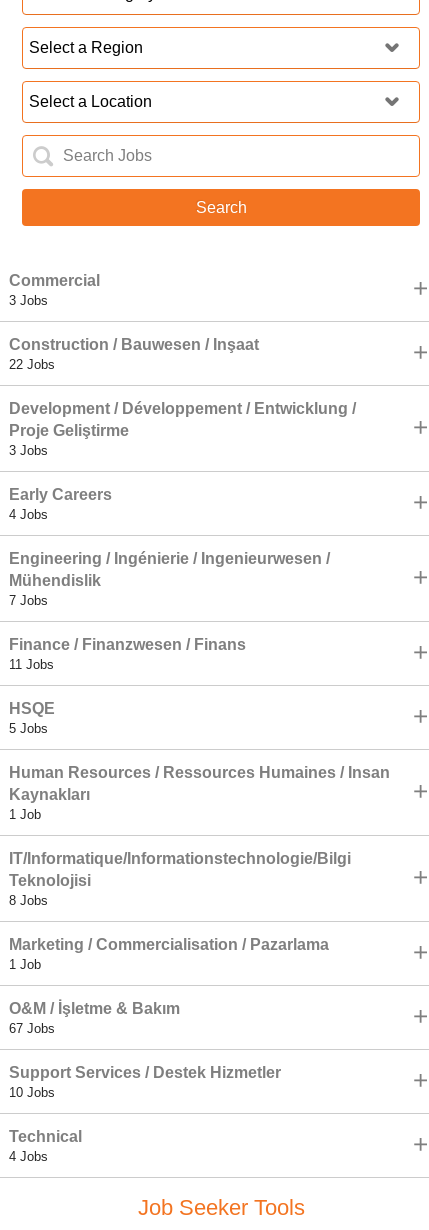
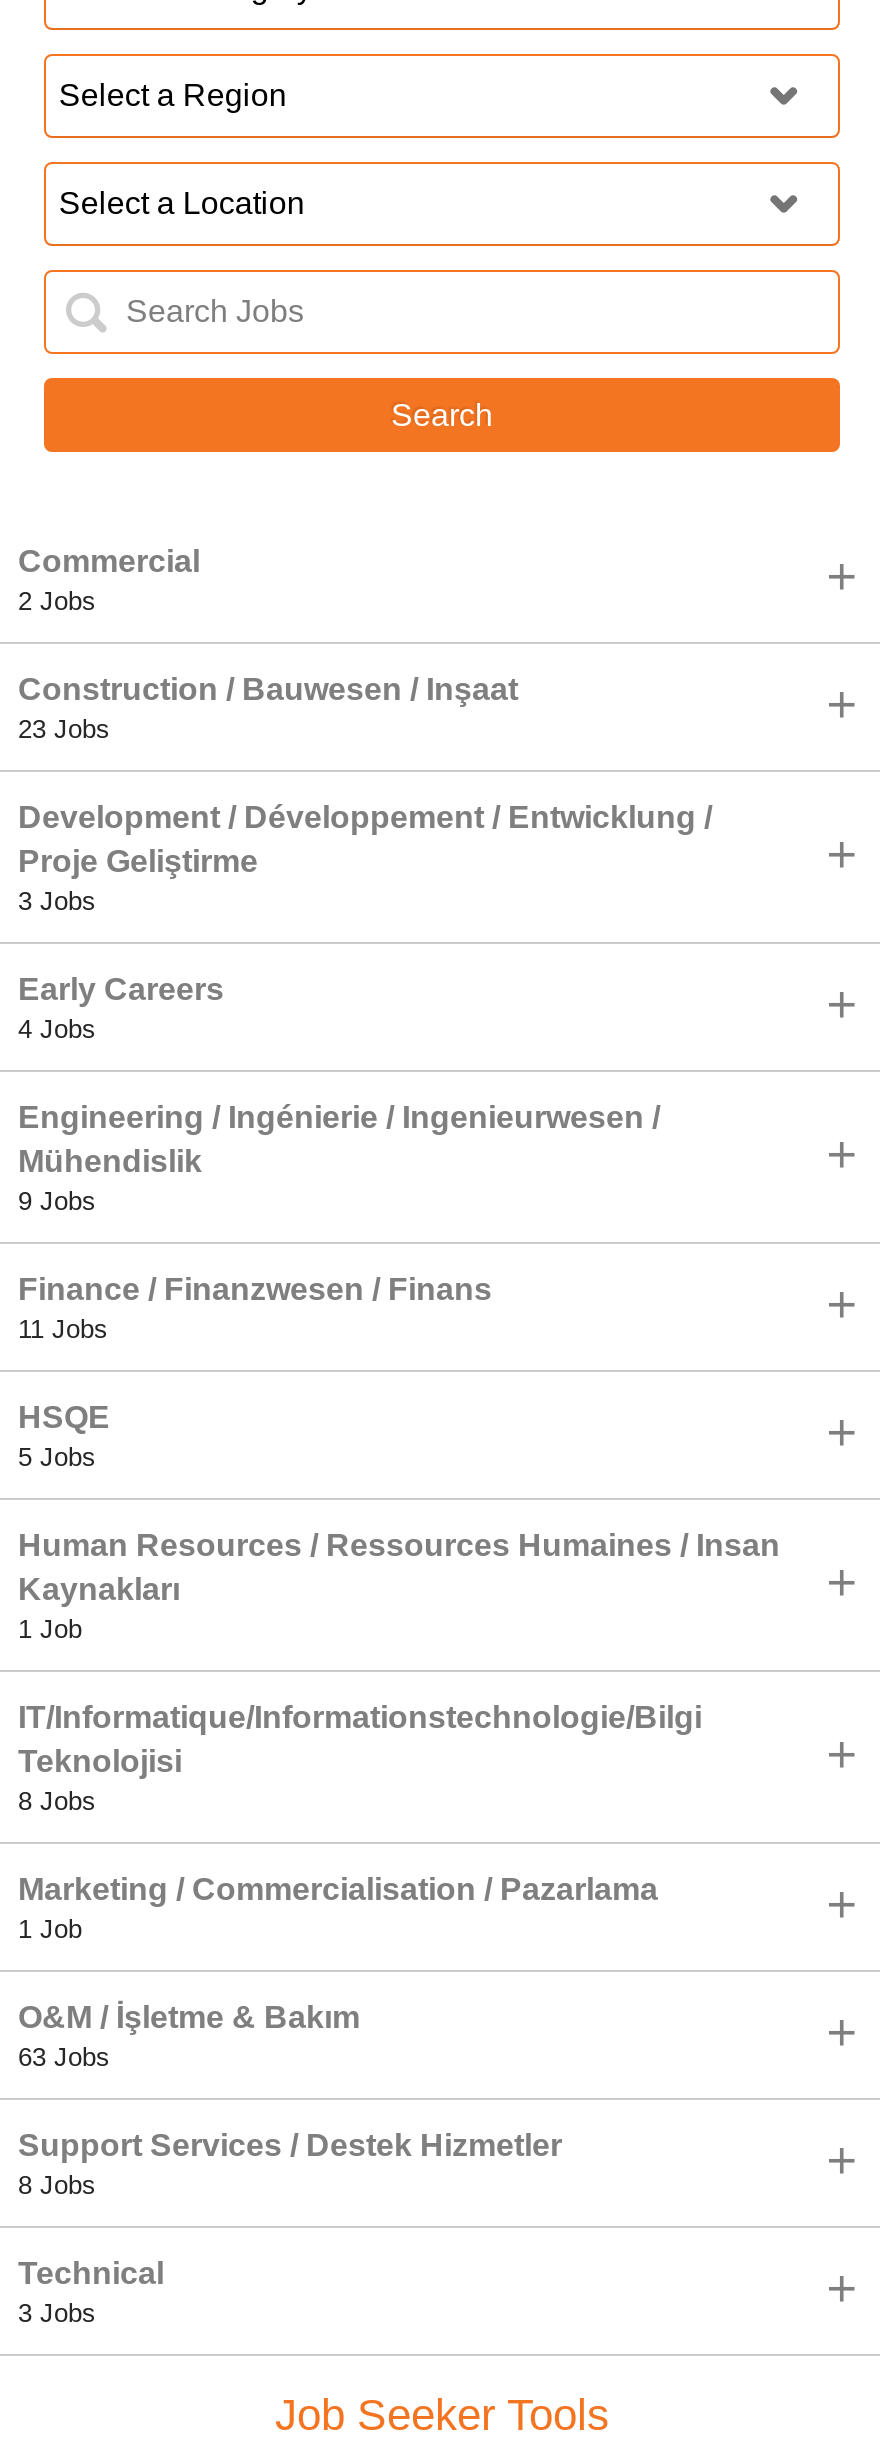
[9,292,48,307] 3 Jobs -> [18,585,96,615] 2 Jobs
[9,356,55,371] 22 Jobs -> [18,713,110,743] 23 Jobs
[9,592,48,607] 7 Jobs -> [18,1185,96,1215] 9 Jobs
[9,1020,55,1035] 67 Jobs -> [18,2041,110,2071] 63 Jobs
[9,1084,55,1099] 10 Jobs -> [18,2169,96,2199] 8 Jobs
[9,1148,48,1163] 4 Jobs -> [18,2297,96,2327] 3 Jobs

